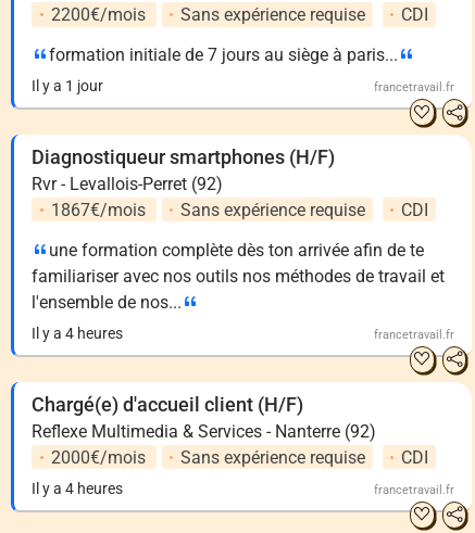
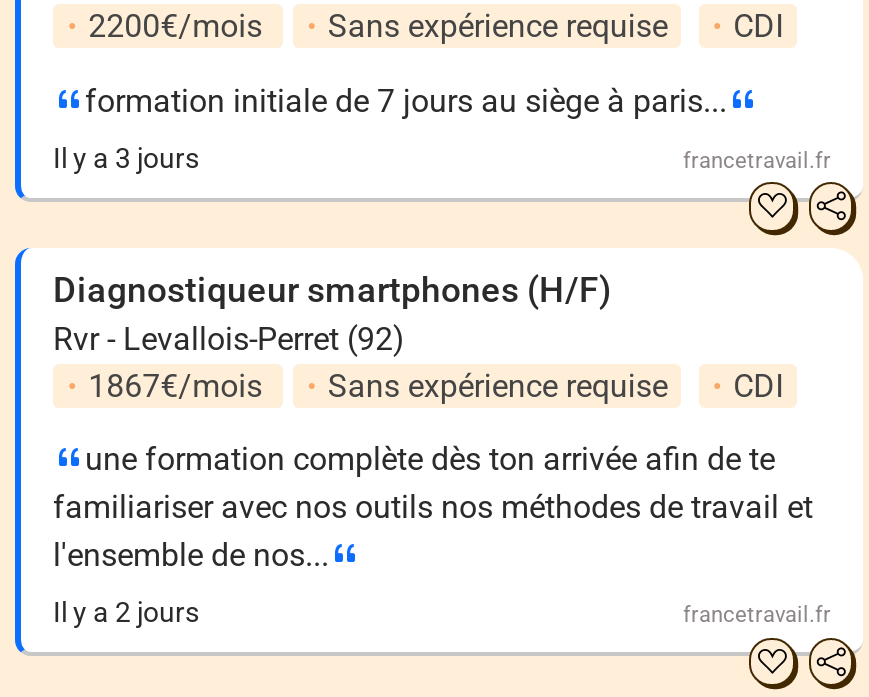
[32,77,103,94] Il y a 1 jour -> [53,142,199,174] Il y a 3 jours
[32,324,454,497] Il y a 4 heures | francetravail.fr | Chargé(e) d'accueil client (H/F) | Reflexe Multimedia & Services - Nanterre (92) | 2000€/mois | Sans expérience requise | CDI | Il y a 4 heures -> [53,597,199,629] Il y a 2 jours

